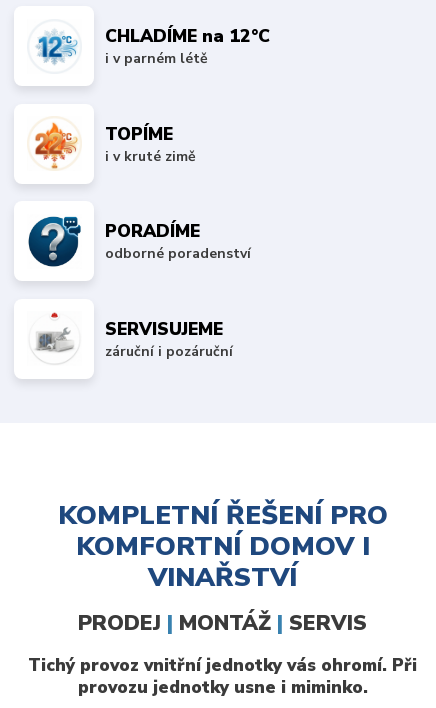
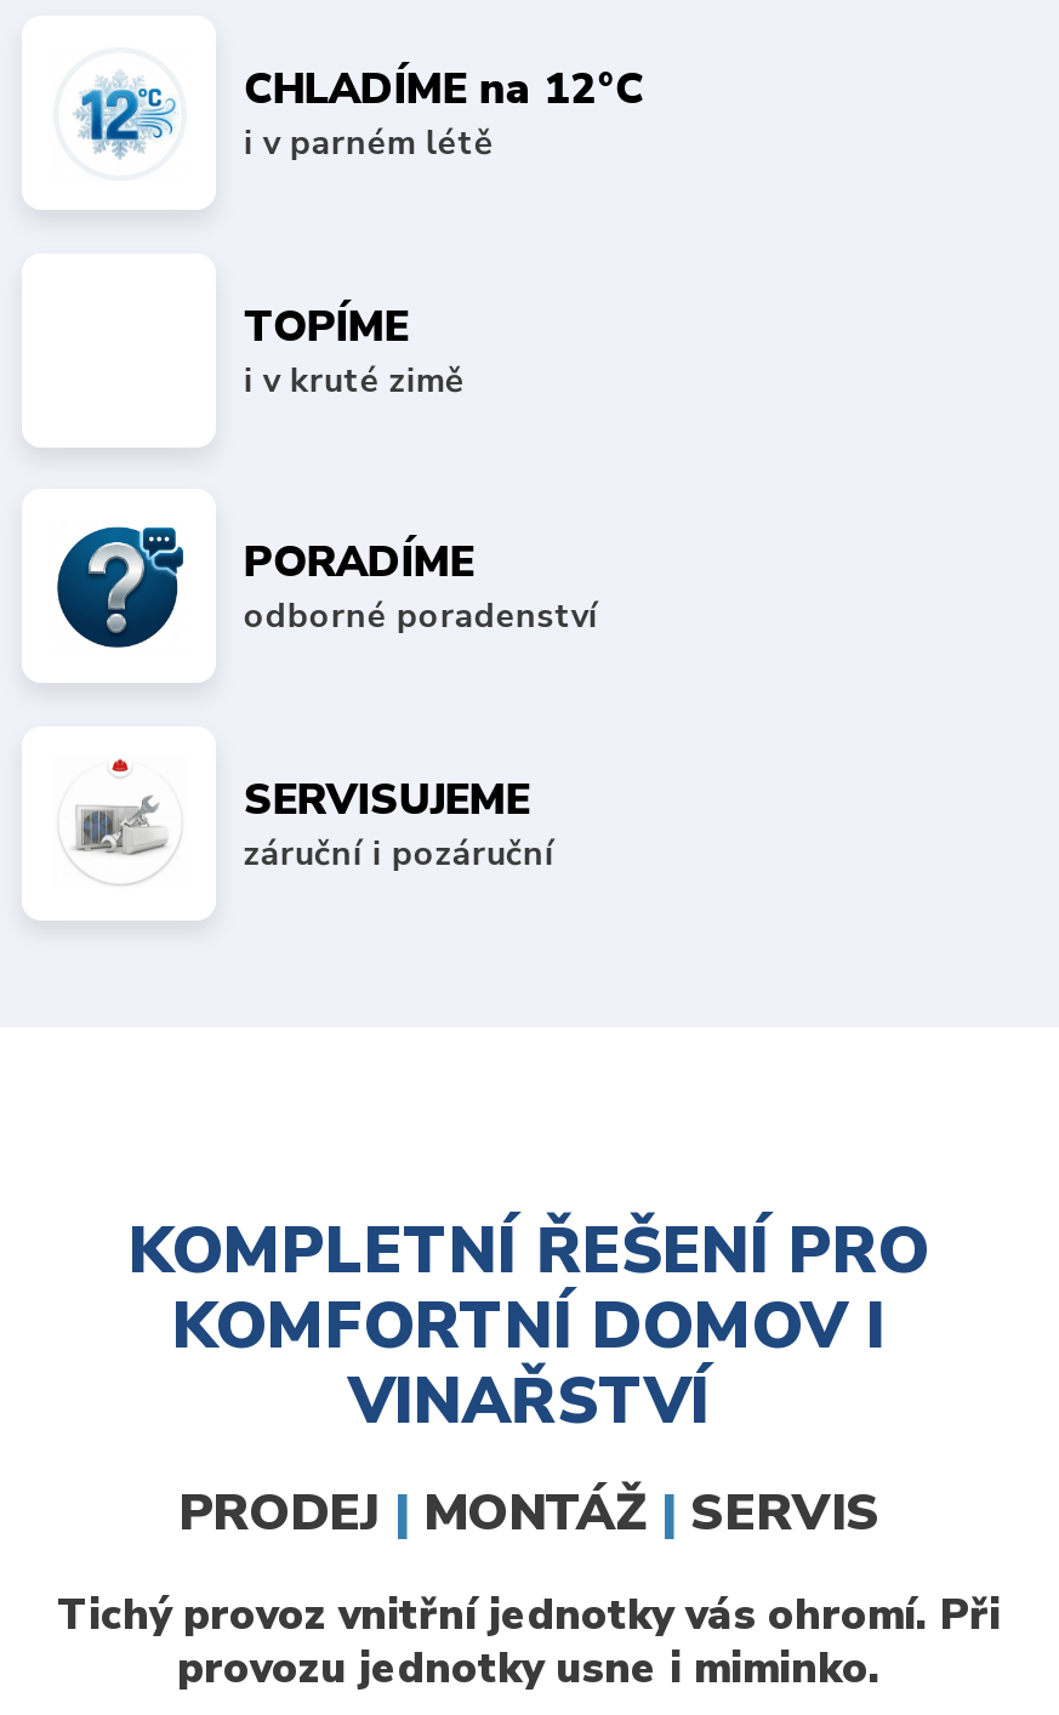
[34,122,80,170] [image] -> none

